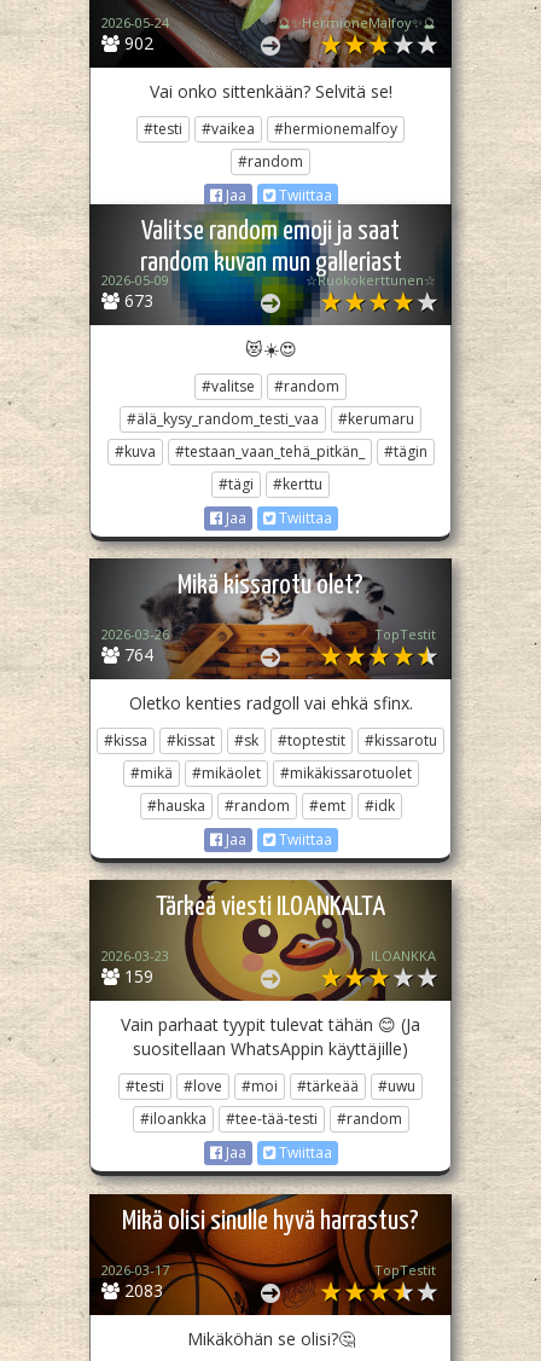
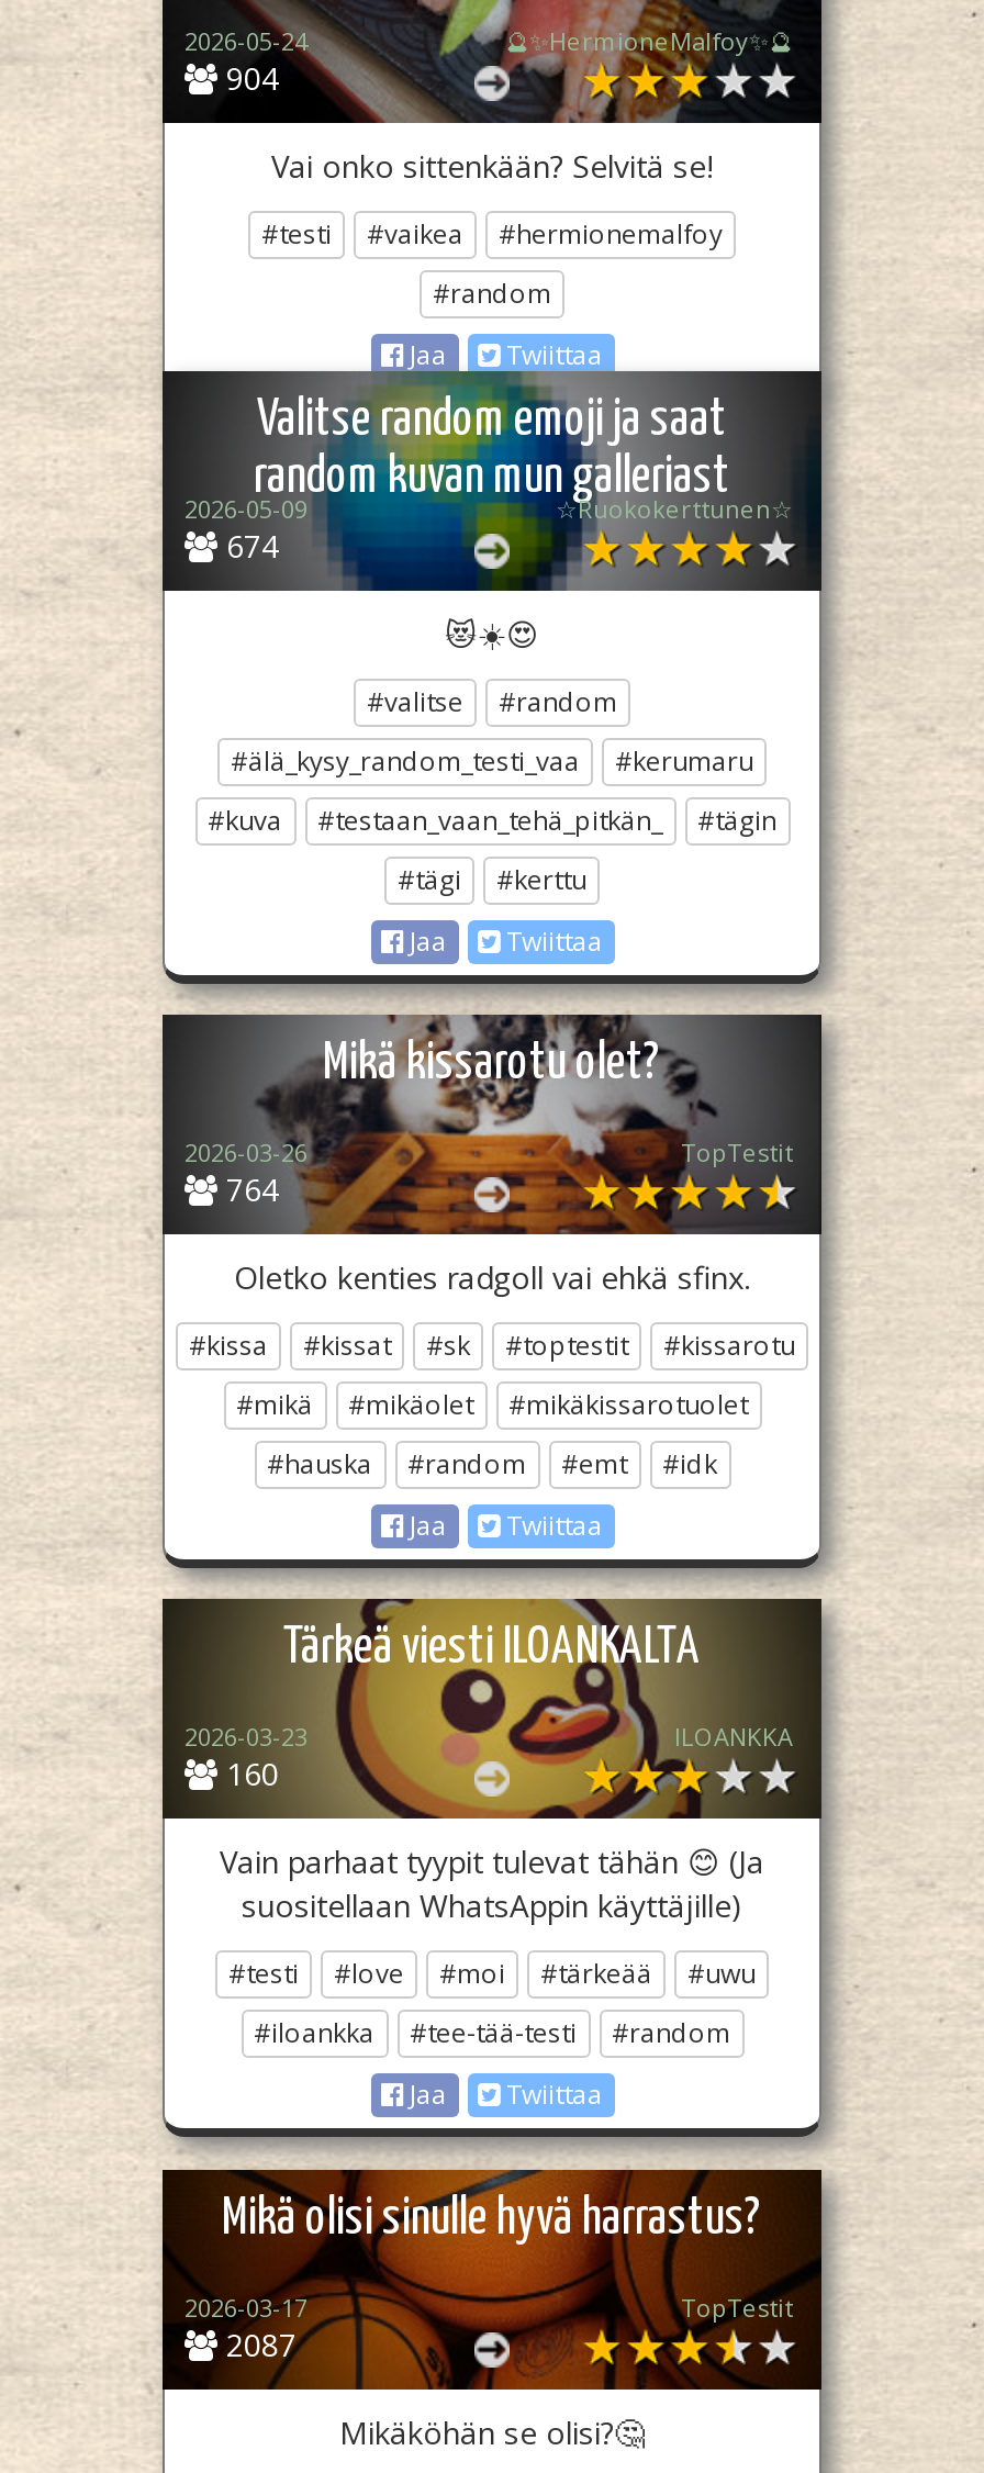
[120,32,153,55] 902 -> [217,58,279,100] 904
[120,289,153,312] 673 -> [217,526,279,568] 674
[120,965,153,988] 159 -> [217,1754,279,1795] 160
[120,1279,163,1302] 2083 -> [217,2325,297,2366] 2087

